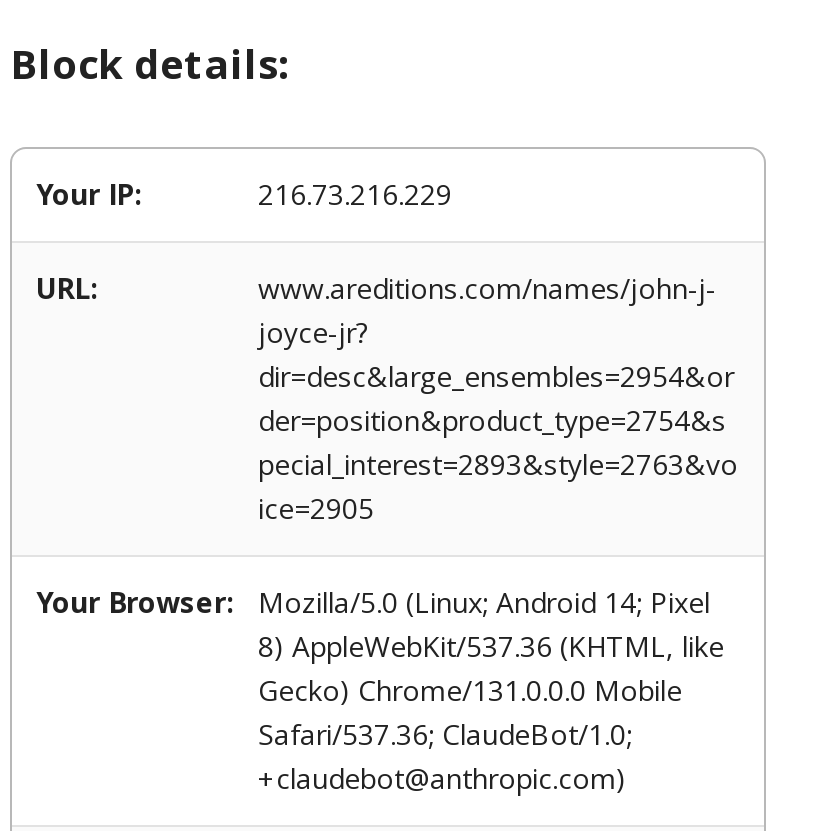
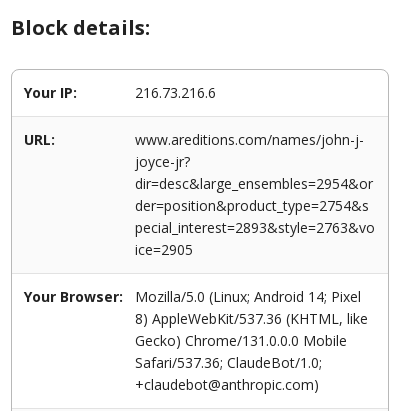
[258,175,452,213] 216.73.216.229 -> [135,83,216,102] 216.73.216.6

